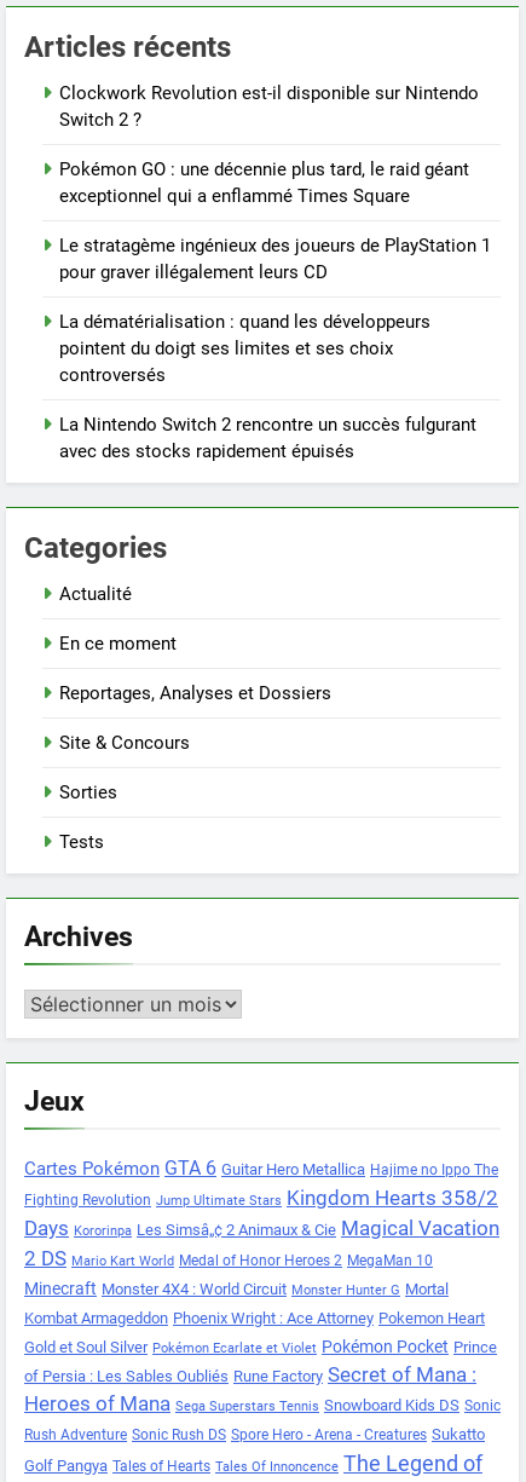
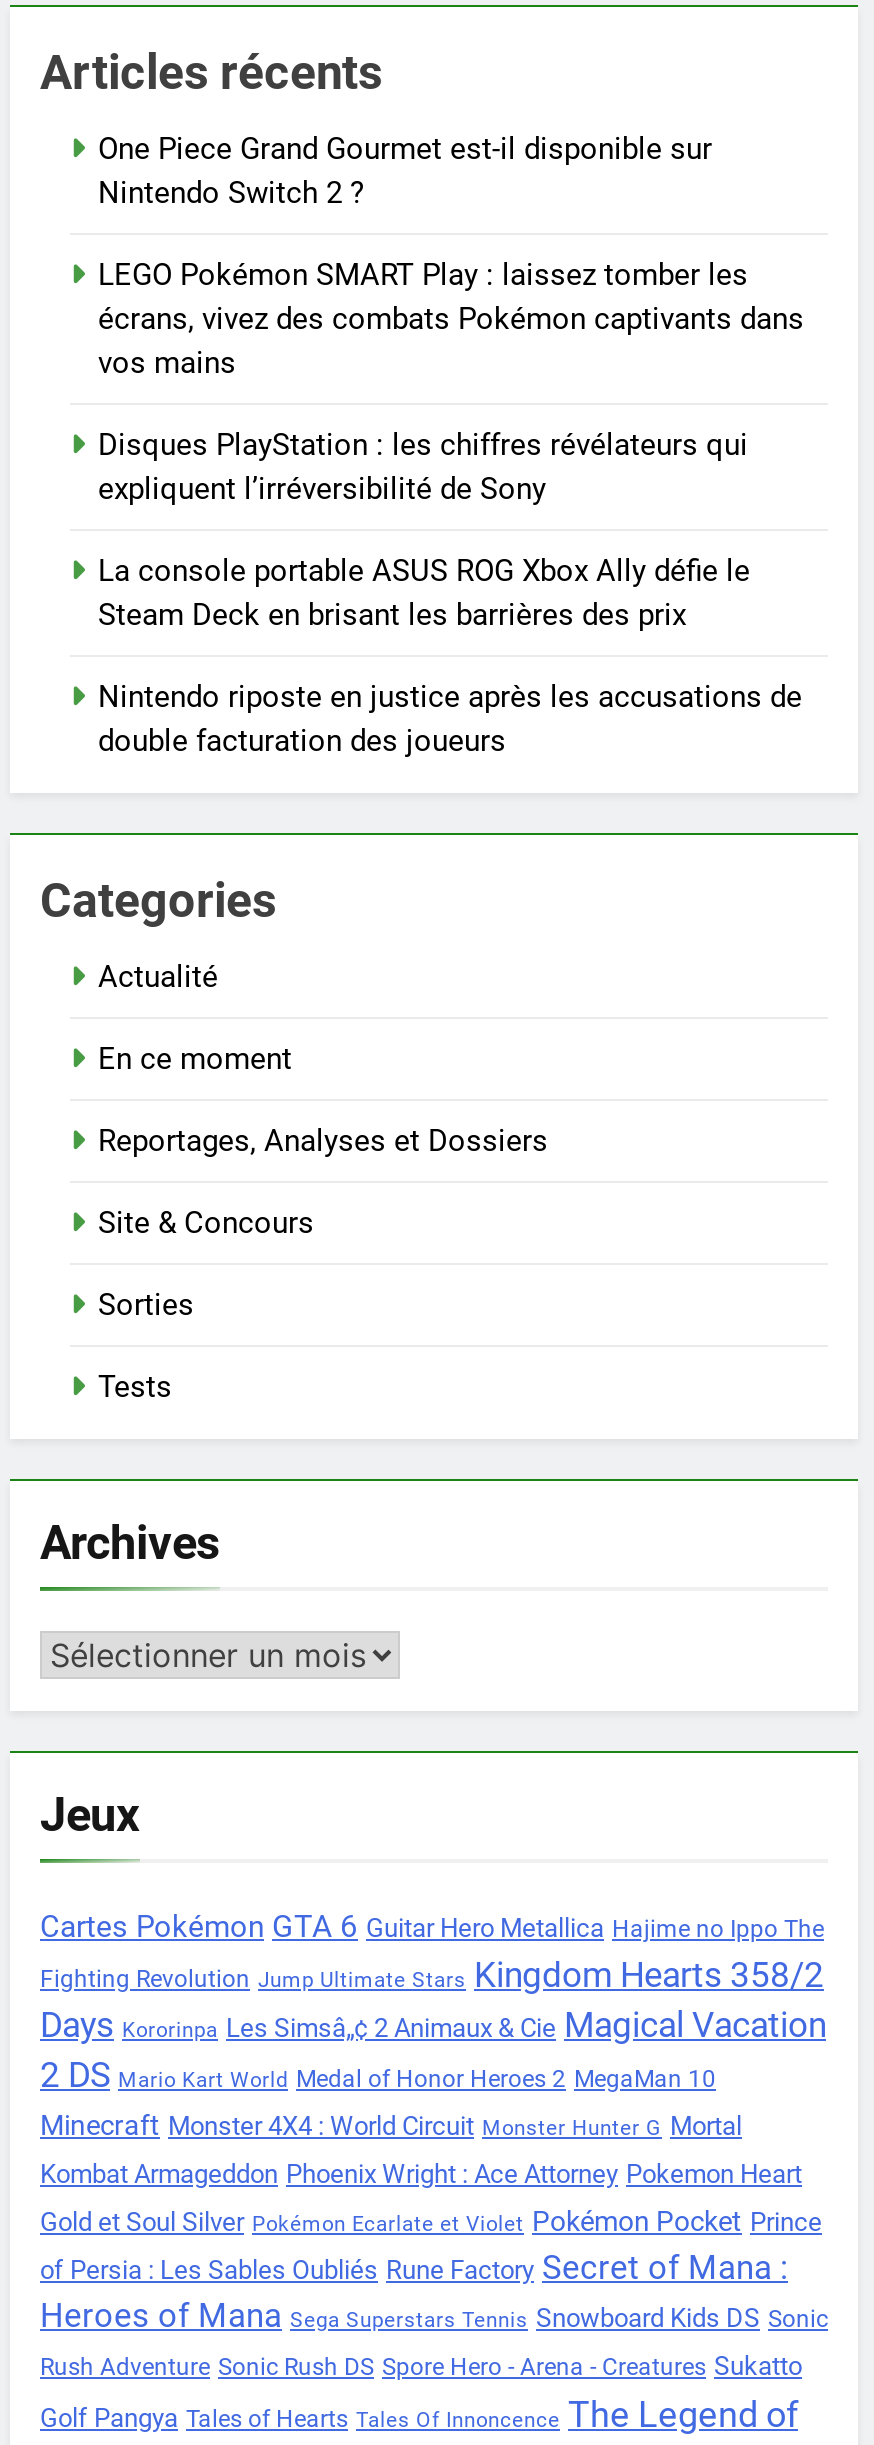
[59,82,479,131] Clockwork Revolution est-il disponible sur Nintendo | Switch 2 ? -> [98,131,712,211] One Piece Grand Gourmet est-il disponible sur | Nintendo Switch 2 ?
[59,158,469,207] Pokémon GO : une décennie plus tard, le raid géant | exceptionnel qui a enflammé Times Square -> [98,257,804,381] LEGO Pokémon SMART Play : laissez tomber les | écrans, vivez des combats Pokémon captivants dans | vos mains
[59,235,491,283] Le stratagème ingénieux des joueurs de PlayStation 1 | pour graver illégalement leurs CD -> [98,427,748,507] Disques PlayStation : les chiffres révélateurs qui | expliquent l’irréversibilité de Sony
[59,311,430,386] La dématérialisation : quand les développeurs | pointent du doigt ses limites et ses choix | controversés -> [98,553,750,633] La console portable ASUS ROG Xbox Ally défie le | Steam Deck en brisant les barrières des prix
[59,414,476,462] La Nintendo Switch 2 rencontre un succès fulgurant | avec des stocks rapidement épuisés -> [98,679,802,759] Nintendo riposte en justice après les accusations de | double facturation des joueurs

